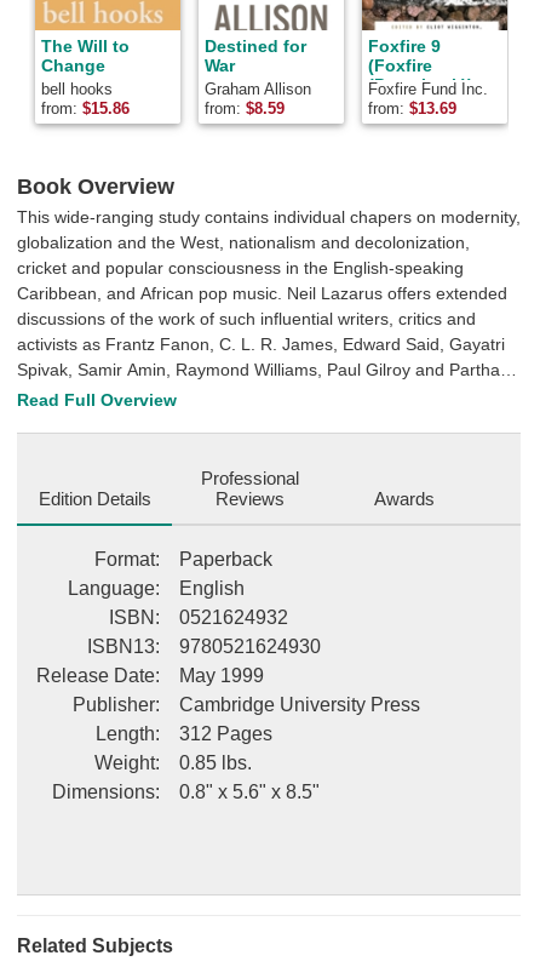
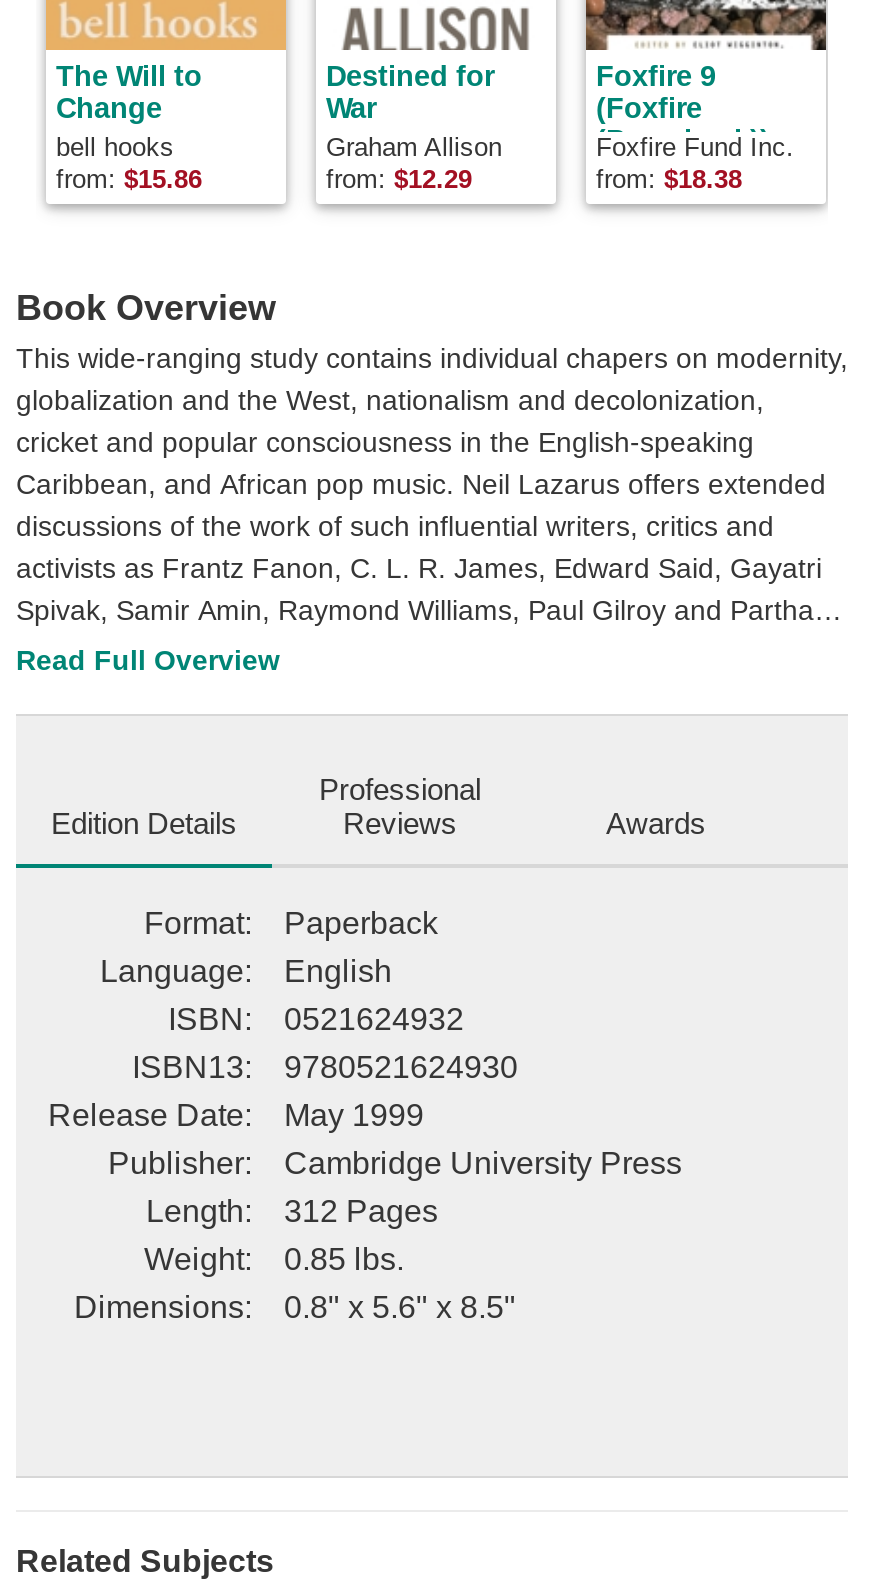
[205,99,285,118] from: $8.59 -> [326,164,472,194] from: $12.29
[368,99,456,118] from: $13.69 -> [596,164,742,194] from: $18.38

